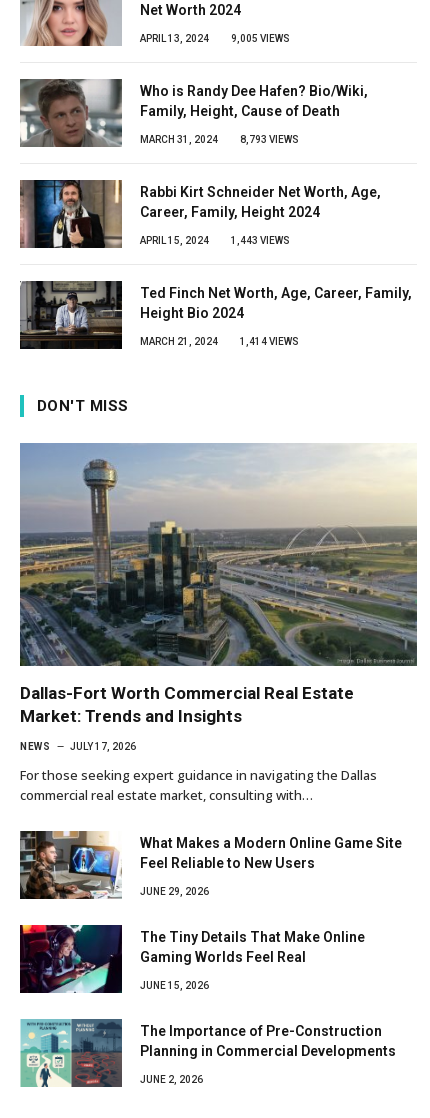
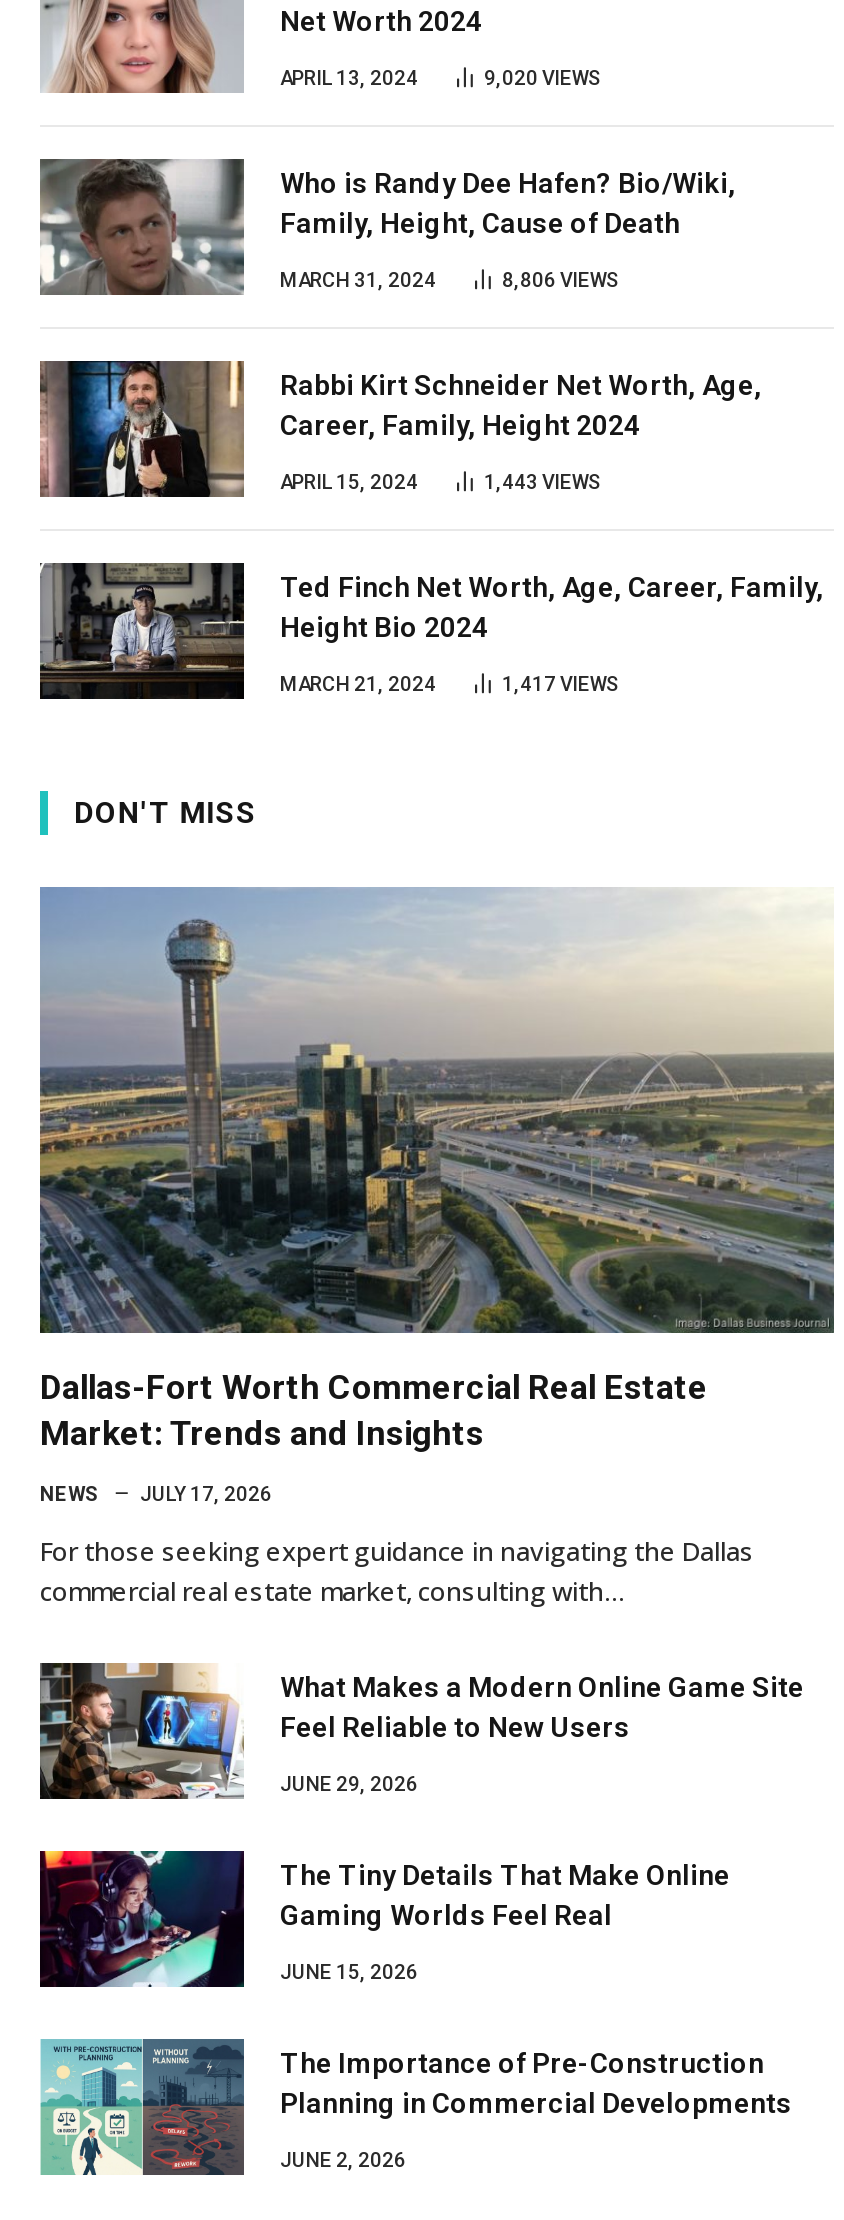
[231,33,290,44] 9,005 VIEWS -> [484,66,602,88] 9,020 VIEWS
[240,134,299,145] 8,793 VIEWS -> [502,268,620,290] 8,806 VIEWS
[240,336,299,347] 1,414 VIEWS -> [502,672,620,694] 1,417 VIEWS

